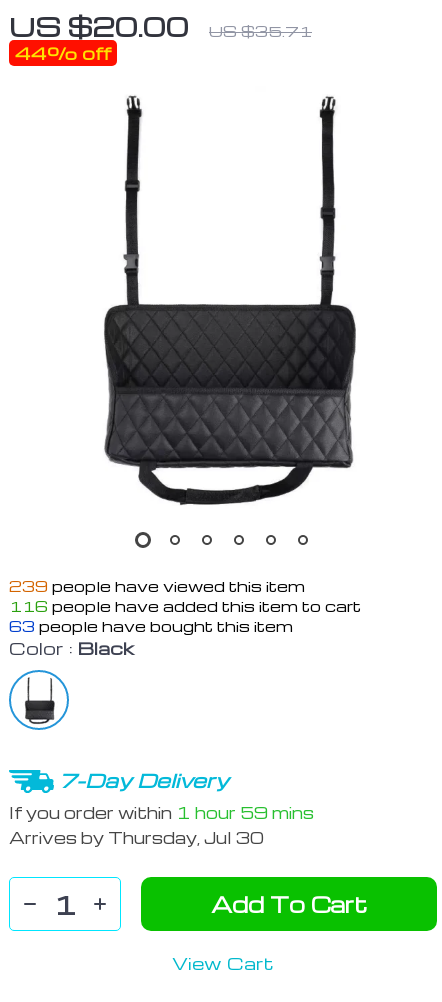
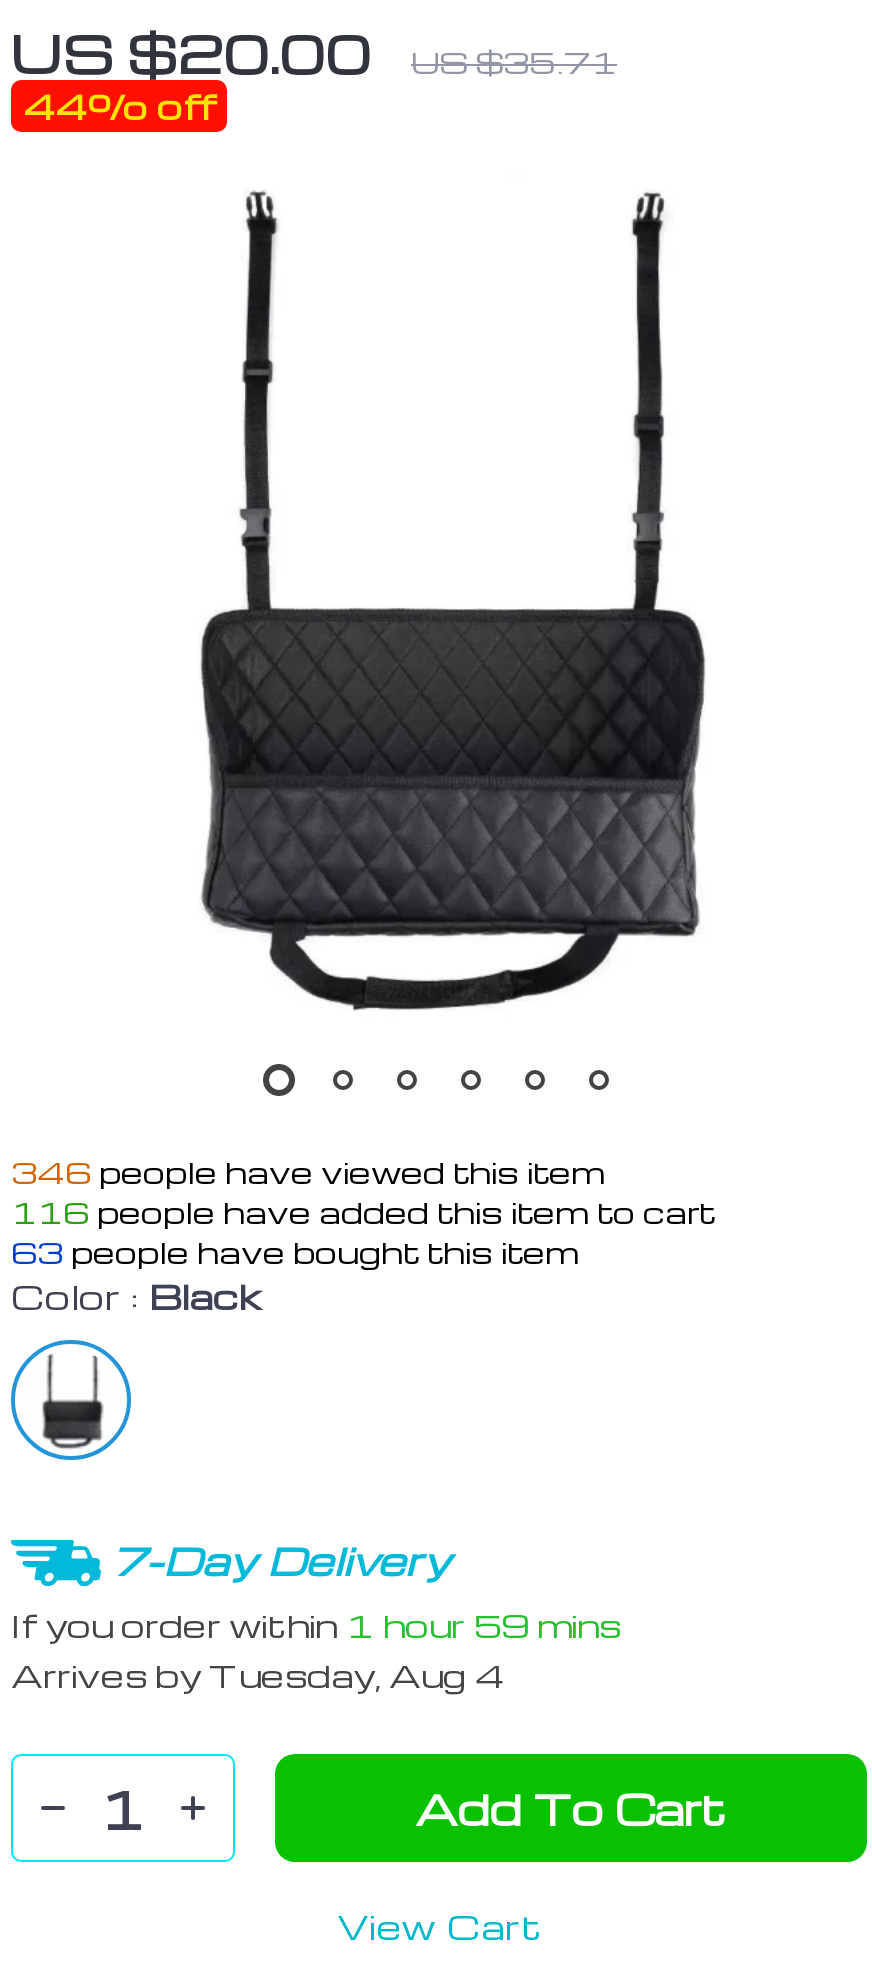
[9,576,305,596] 239 people have viewed this item -> [11,1152,605,1192] 346 people have viewed this item
[9,827,264,848] Arrives by Thursday, Jul 30 -> [11,1655,505,1697] Arrives by Tuesday, Aug 4

